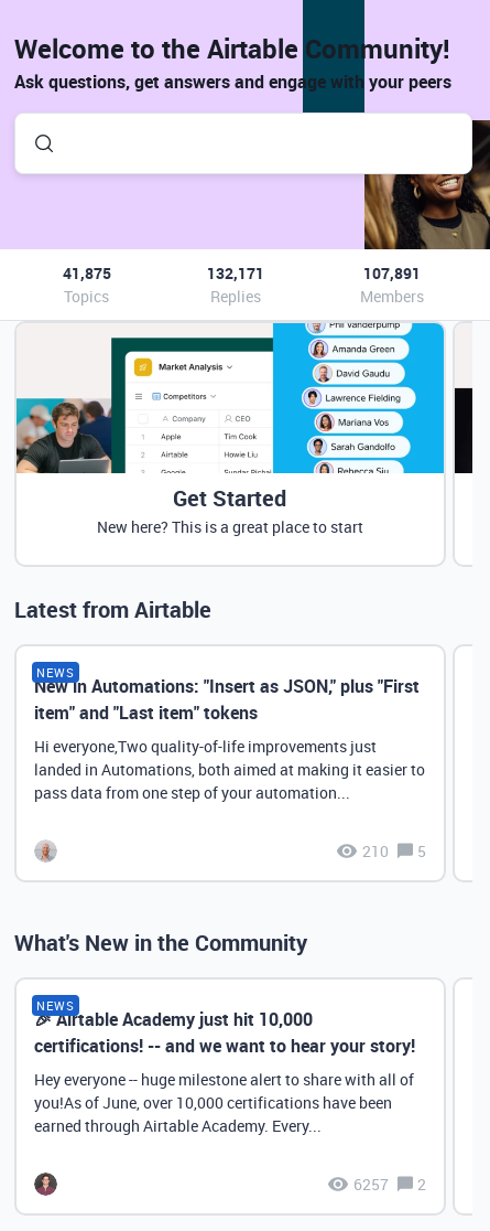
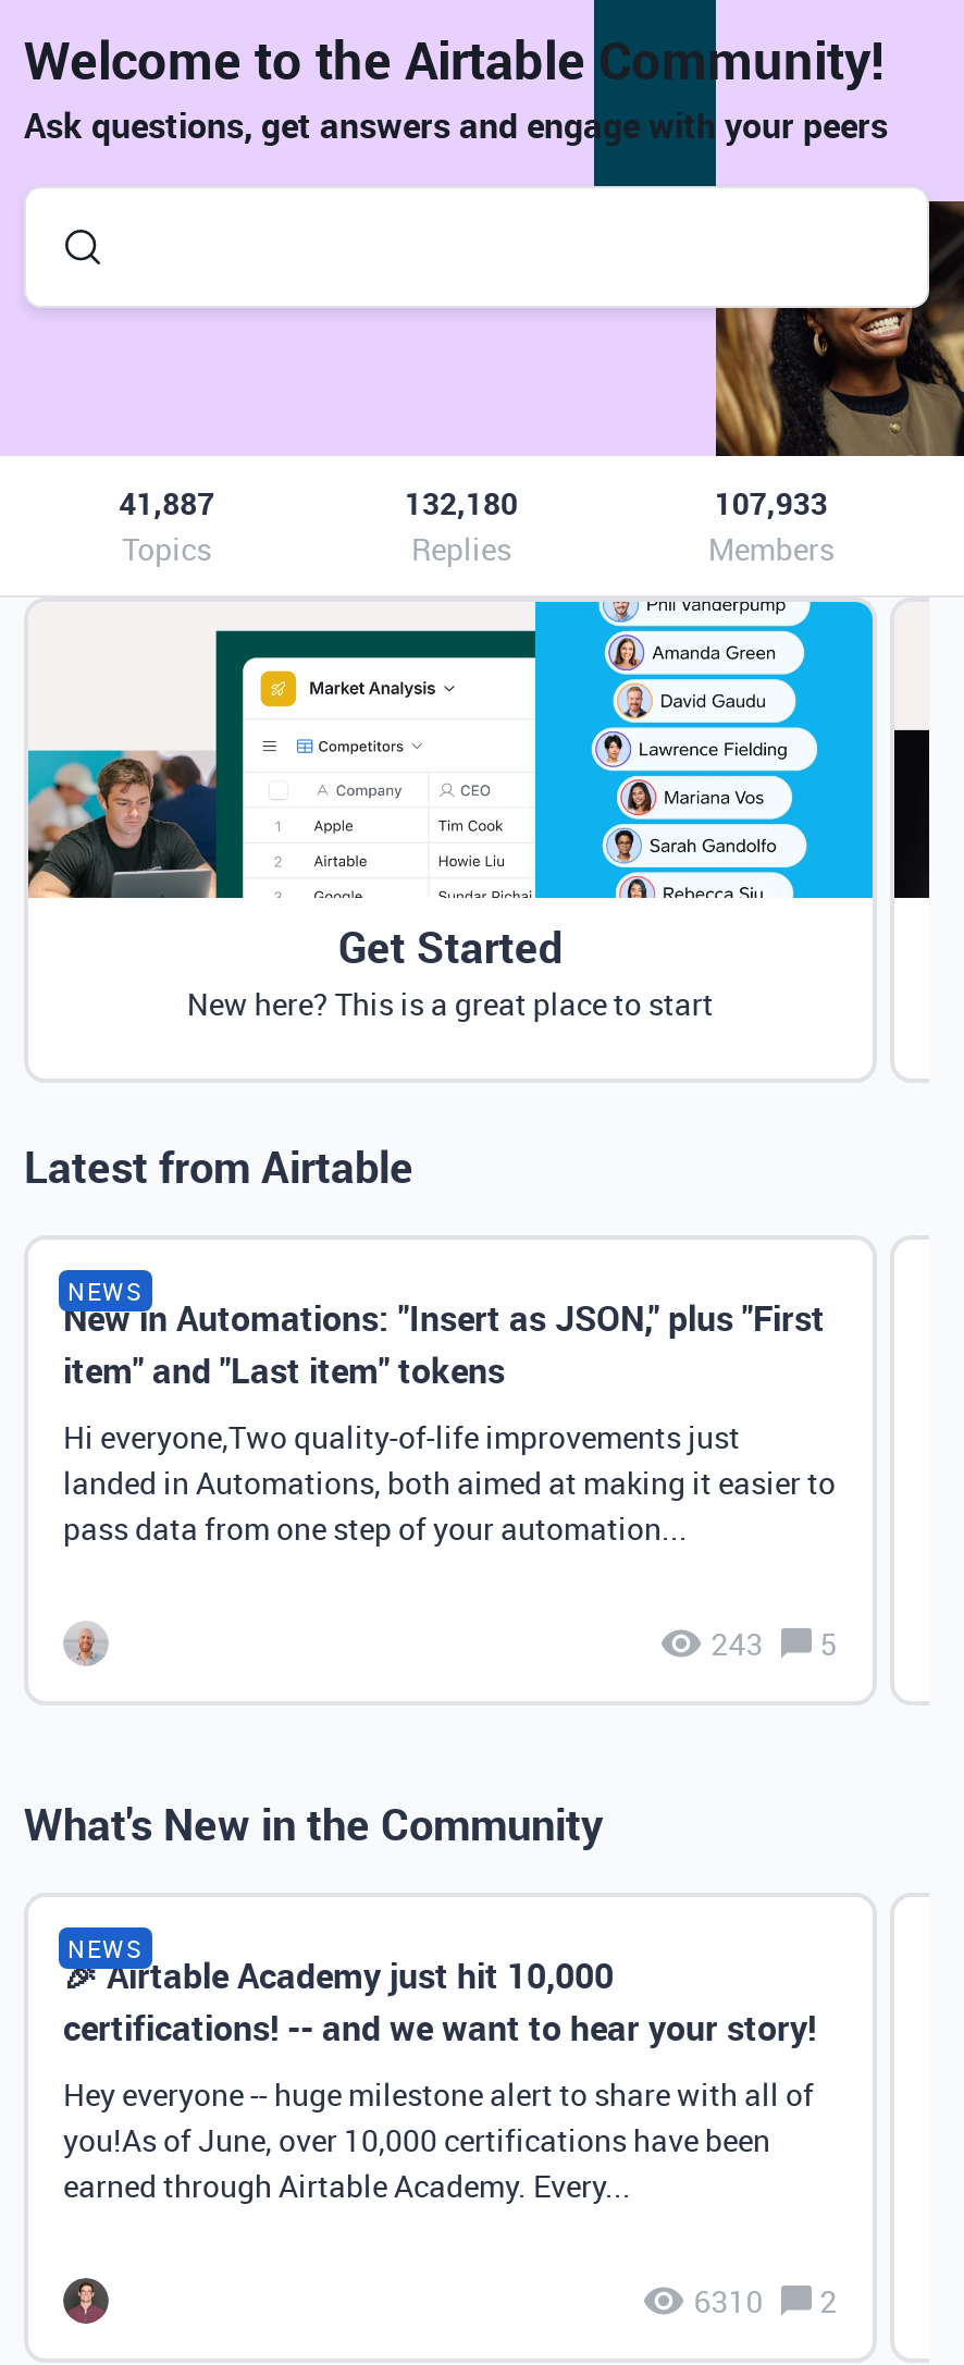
[62,263,111,283] 41,875 -> [119,482,215,523] 41,887
[207,263,264,283] 132,171 -> [405,482,518,523] 132,180
[364,263,421,283] 107,891 -> [714,482,828,523] 107,933
[362,841,426,861] 210 5 -> [711,1623,837,1664] 243 5
[353,1174,426,1195] 6257 2 -> [694,2280,837,2321] 6310 2

